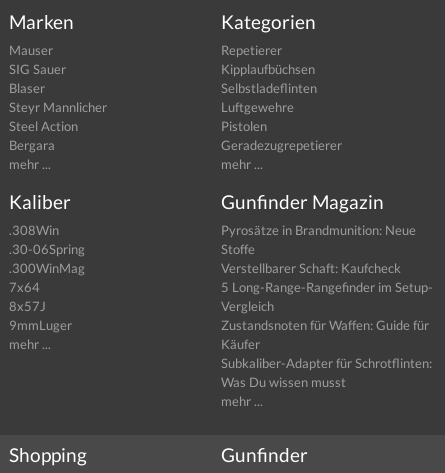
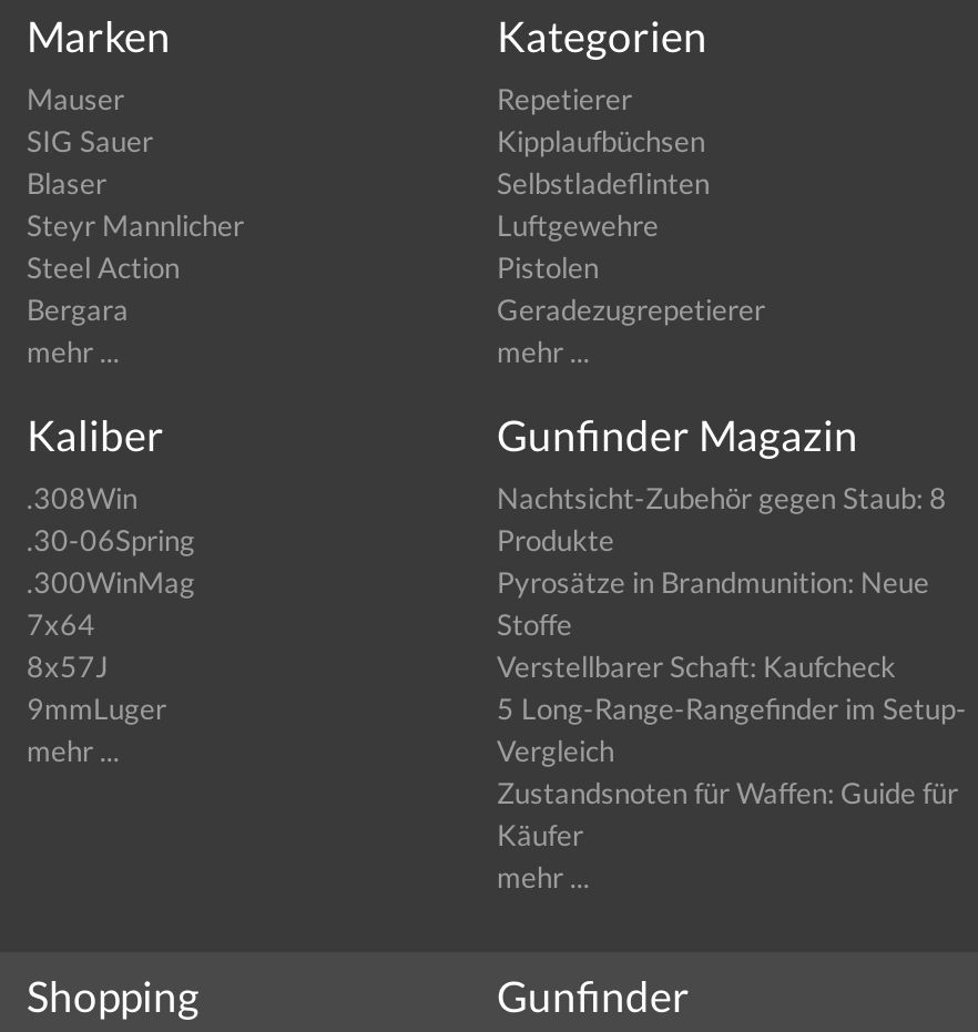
moved [221,222,433,352] -> [497,564,967,852]: Pyrosätze in Brandmunition: Neue | Stoffe | Verstellbarer Schaft: Kaufcheck | 5 Long-Range-Rangefinder im Setup- | Vergleich | Zustandsnoten für Waffen: Guide für | Käufer
none -> [497,479,947,557] Nachtsicht-Zubehör gegen Staub: 8 | Produkte
[221,355,432,390] Subkaliber-Adapter für Schrotflinten: | Was Du wissen musst -> none

